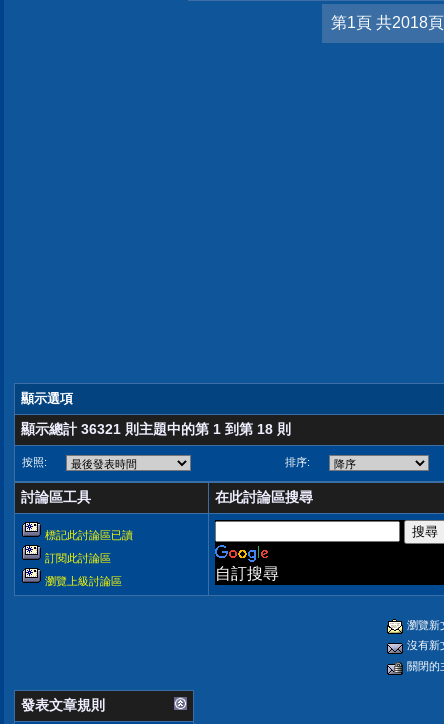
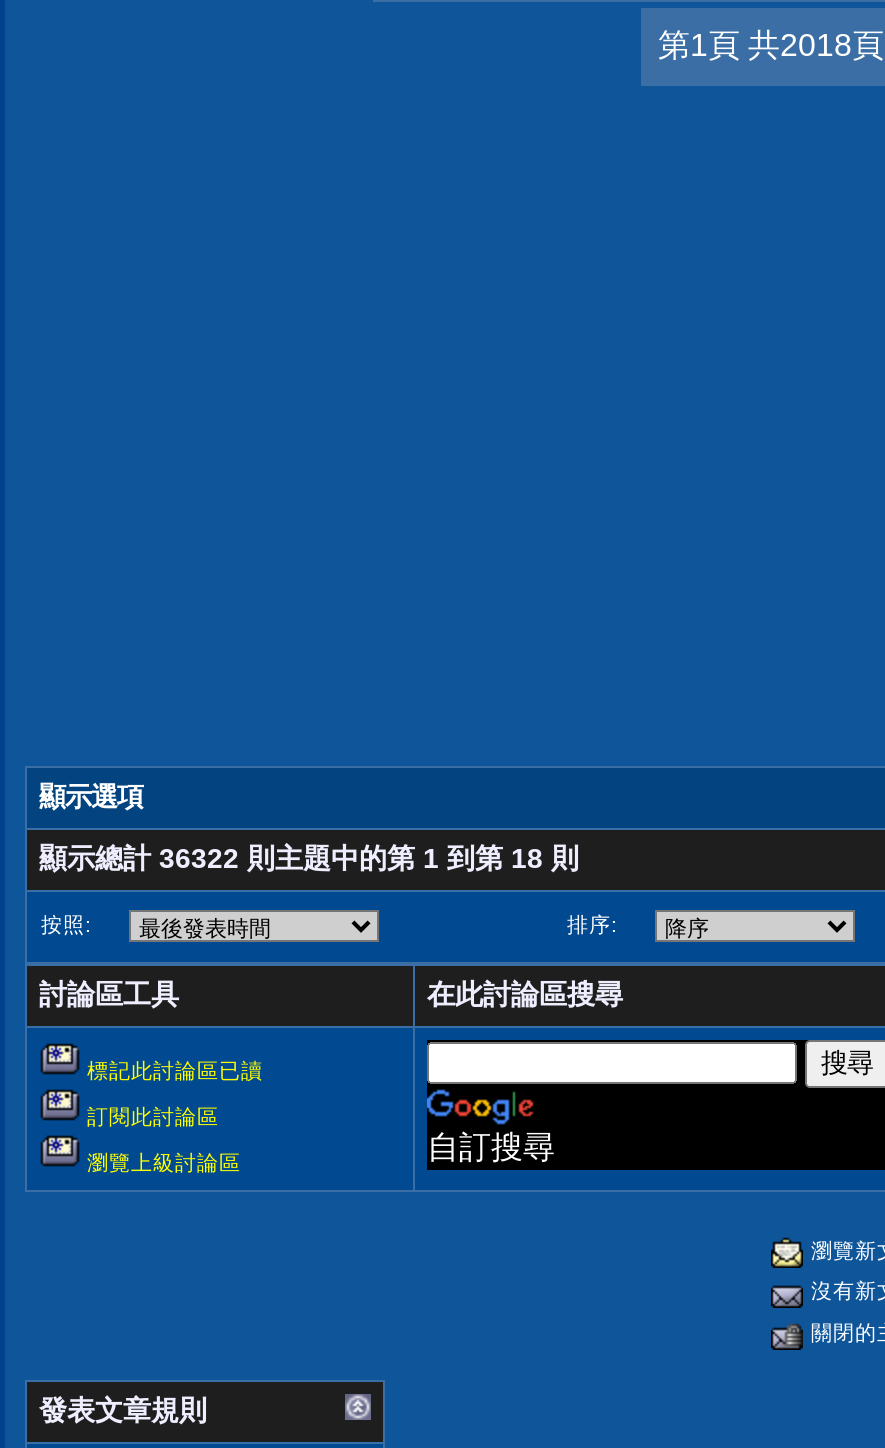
[21,421,291,437] 顯示總計 36321 則主題中的第 1 到第 18 則 -> [39,842,579,874] 顯示總計 36322 則主題中的第 1 到第 18 則

